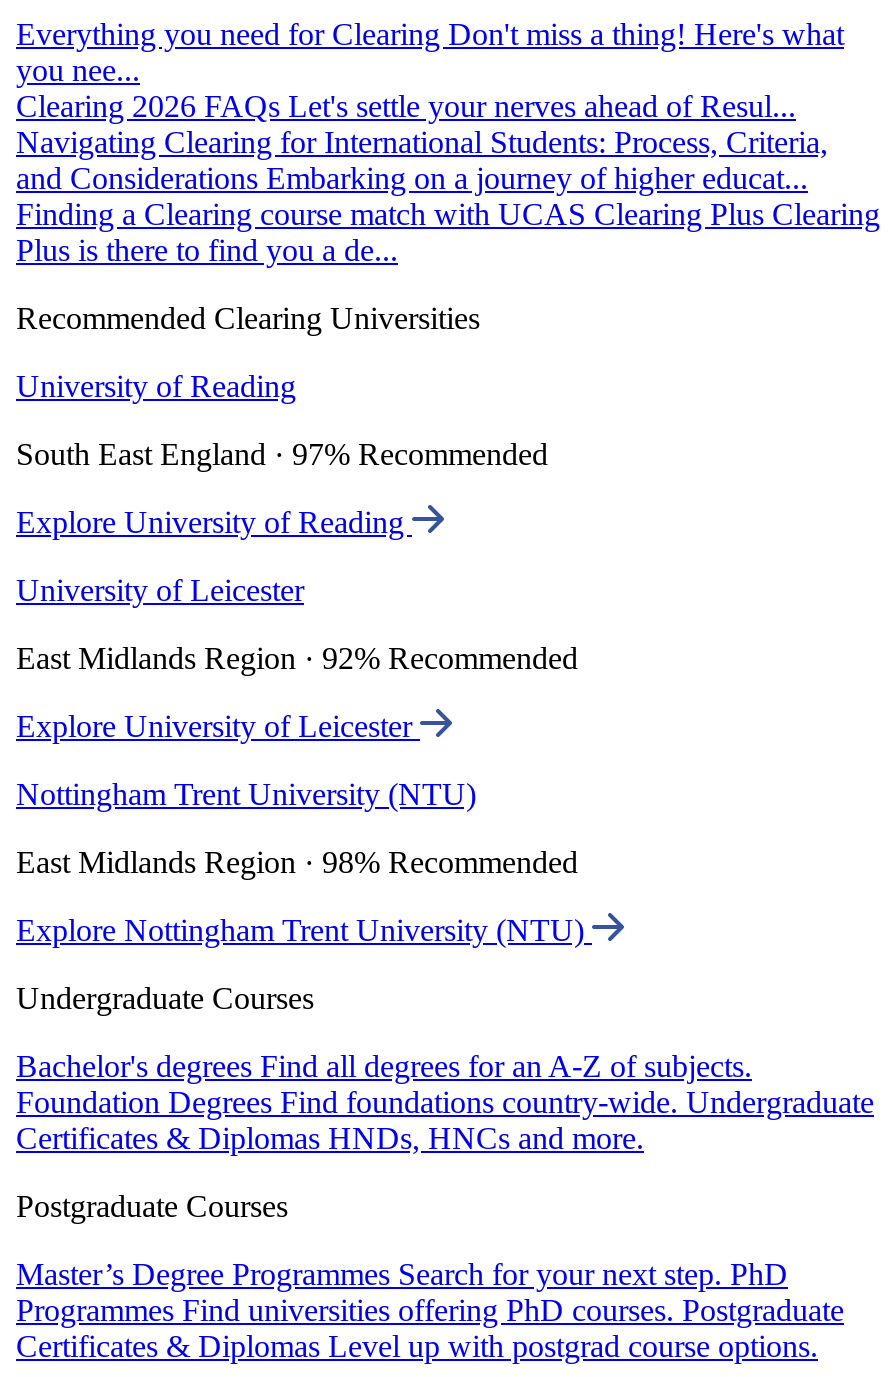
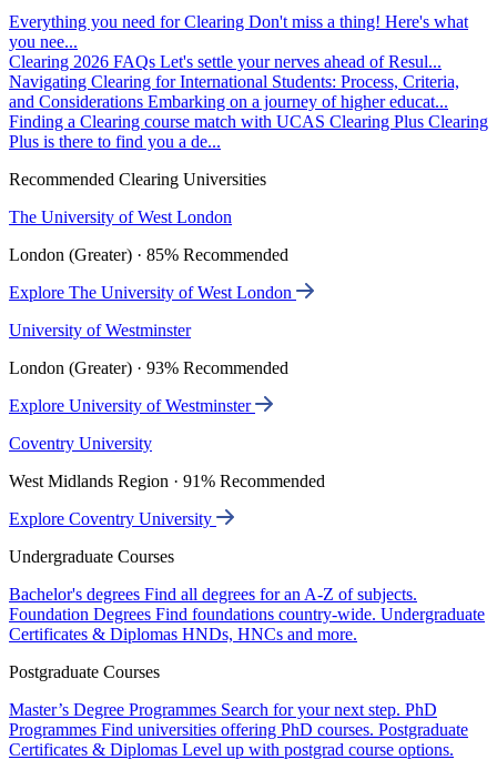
[16,369,296,403] University of Reading -> [9,208,232,226] The University of West London
[16,437,548,471] South East England · 97% Recommended -> [9,245,288,264] London (Greater) · 85% Recommended
[16,505,412,539] Explore University of Reading -> [9,283,296,302] Explore The University of West London
[16,573,304,607] University of Leicester -> [9,321,191,340] University of Westminster
[16,641,578,675] East Midlands Region · 92% Recommended -> [9,358,288,377] London (Greater) · 93% Recommended
[16,709,420,743] Explore University of Leicester -> [9,396,255,415] Explore University of Westminster
[16,777,476,811] Nottingham Trent University (NTU) -> [9,434,152,453] Coventry University
[16,845,578,879] East Midlands Region · 98% Recommended -> [9,472,325,491] West Midlands Region · 91% Recommended
[16,913,592,947] Explore Nottingham Trent University (NTU) -> [9,509,216,528] Explore Coventry University

